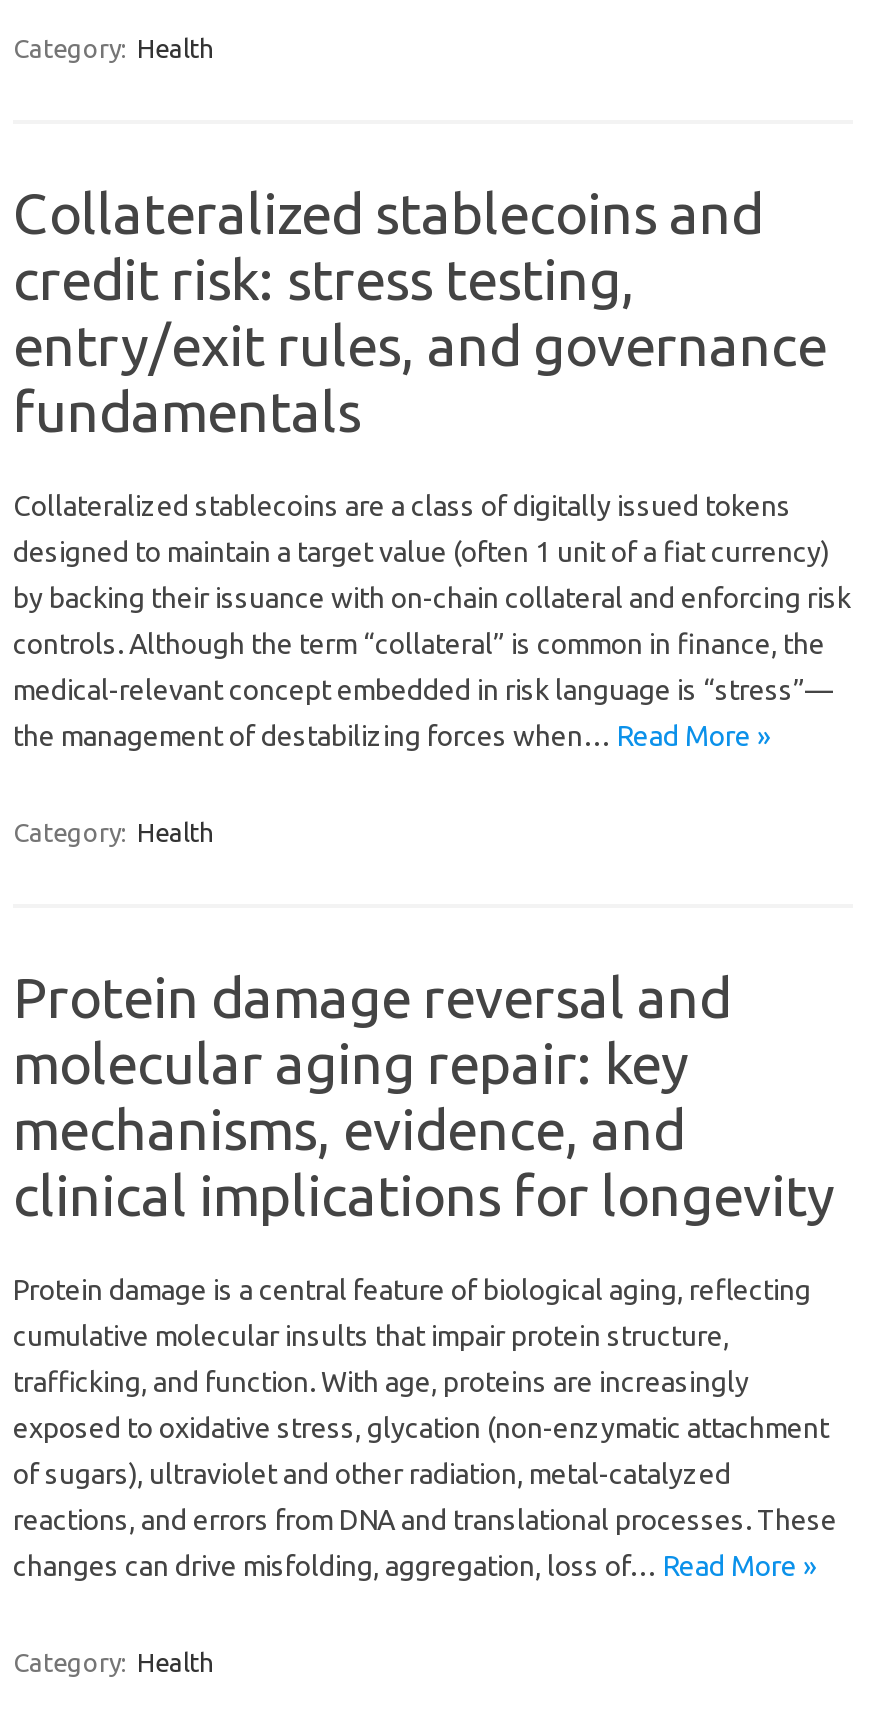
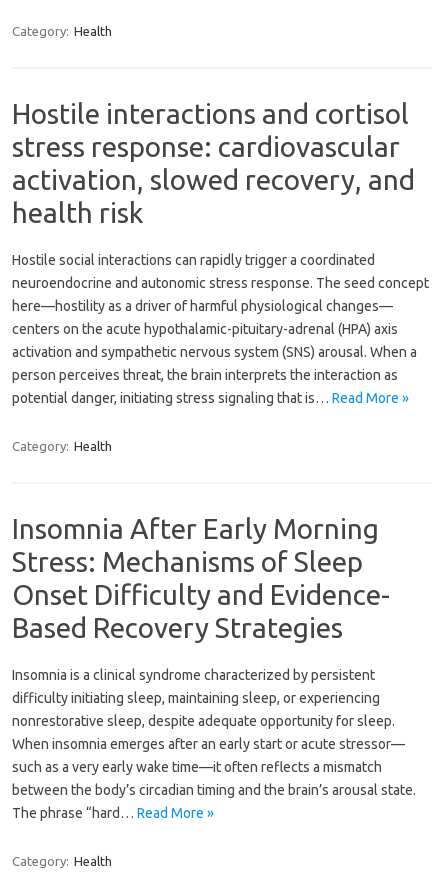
[13,182,827,442] Collateralized stablecoins and | credit risk: stress testing, | entry/exit rules, and governance | fundamentals -> [12,98,415,228] Hostile interactions and cortisol | stress response: cardiovascular | activation, slowed recovery, and | health risk
[13,490,851,752] Collateralized stablecoins are a class of digitally issued tokens | designed to maintain a target value (often 1 unit of a fiat currency) | by backing their issuance with on-chain collateral and enforcing risk | controls. Although the term “collateral” is common in finance, the | medical-relevant concept embedded in risk language is “stress”— | the management of destabilizing forces when… Read More » -> [12,252,429,406] Hostile social interactions can rapidly trigger a coordinated | neuroendocrine and autonomic stress response. The seed concept | here—hostility as a driver of harmful physiological changes— | centers on the acute hypothalamic-pituitary-adrenal (HPA) axis | activation and sympathetic nervous system (SNS) arousal. When a | person perceives threat, the brain interprets the interaction as | potential danger, initiating stress signaling that is… Read More »
[13,966,835,1226] Protein damage reversal and | molecular aging repair: key | mechanisms, evidence, and | clinical implications for longevity -> [12,513,390,643] Insomnia After Early Morning | Stress: Mechanisms of Sleep | Onset Difficulty and Evidence- | Based Recovery Strategies
[13,1274,837,1582] Protein damage is a central feature of biological aging, reflecting | cumulative molecular insults that impair protein structure, | trafficking, and function. With age, proteins are increasingly | exposed to oxidative stress, glycation (non-enzymatic attachment | of sugars), ultraviolet and other radiation, metal-catalyzed | reactions, and errors from DNA and translational processes. These | changes can drive misfolding, aggregation, loss of… Read More » -> [12,667,416,821] Insomnia is a clinical syndrome characterized by persistent | difficulty initiating sleep, maintaining sleep, or experiencing | nonrestorative sleep, despite adequate opportunity for sleep. | When insomnia emerges after an early start or acute stressor— | such as a very early wake time—it often reflects a mismatch | between the body’s circadian timing and the brain’s arousal state. | The phrase “hard… Read More »

